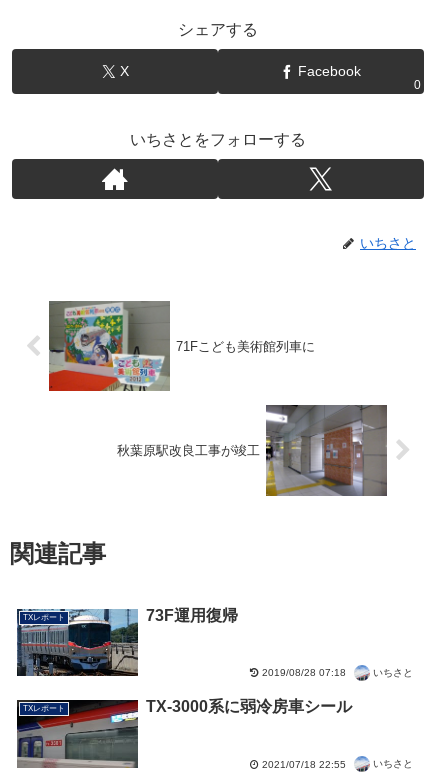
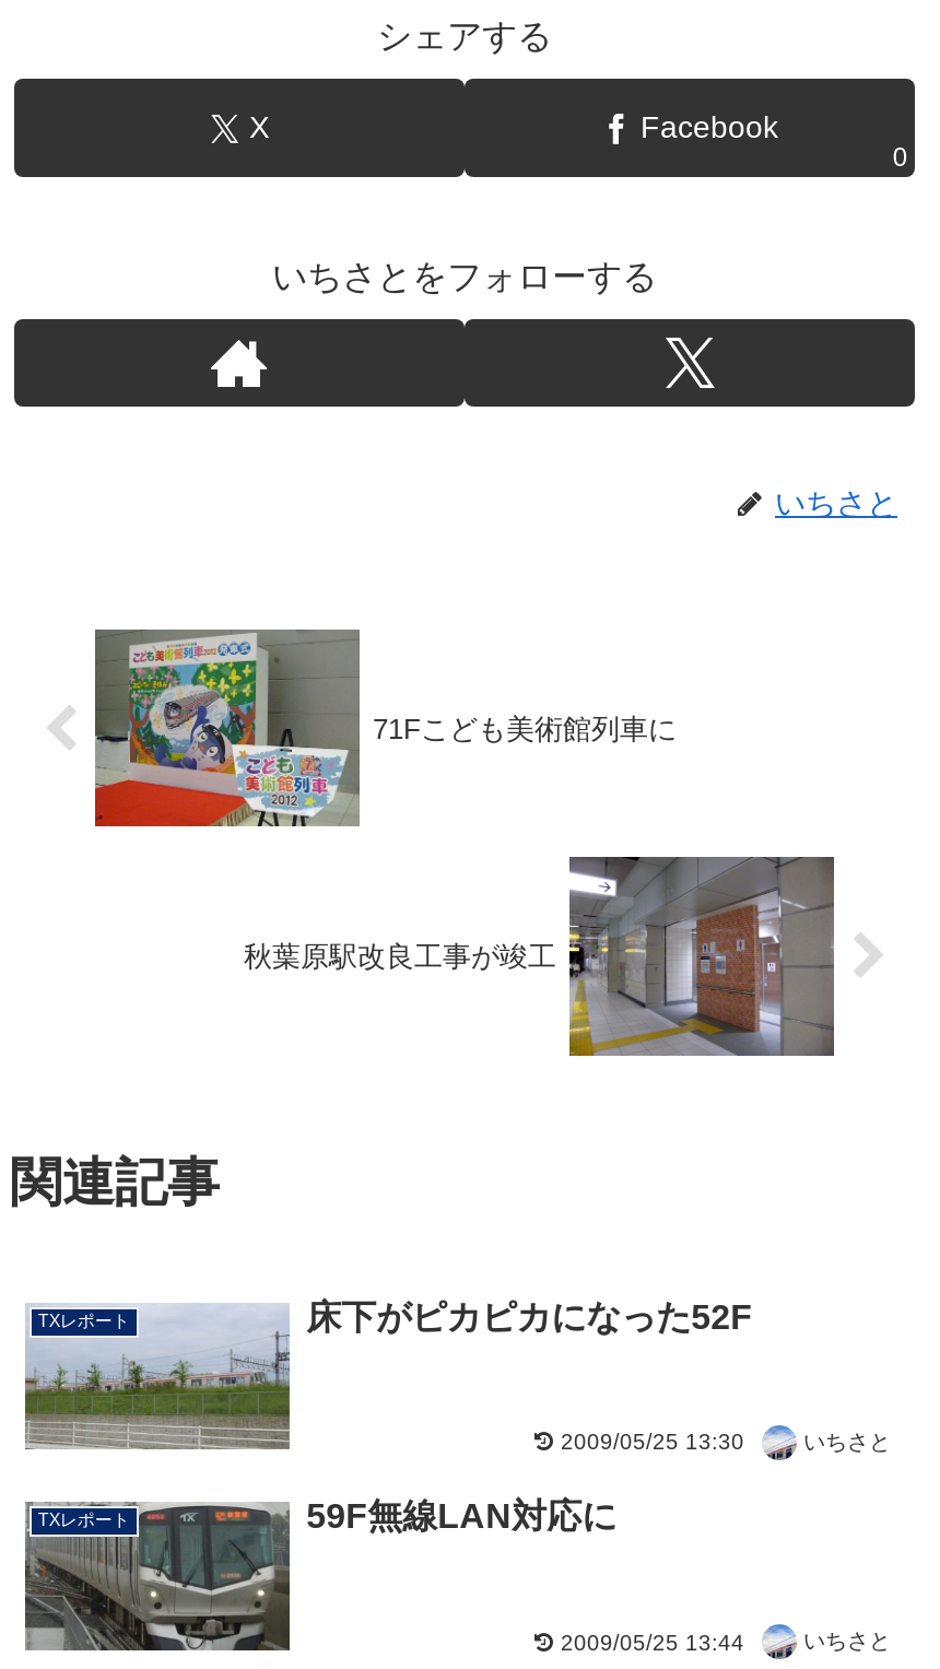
[16,607,238,677] [image] | 73F運用復帰 -> [25,1298,752,1451] [image] | 床下がピカピカになった52F
[262,667,346,678] 2019/08/28 07:18 -> [561,1430,744,1454] 2009/05/25 13:30
[17,698,352,768] [image] | TX-3000系に弱冷房車シール -> [23,1497,617,1653] [image] | 59F無線LAN対応に
[262,759,346,770] 2021/07/18 22:55 -> [561,1630,744,1654] 2009/05/25 13:44

